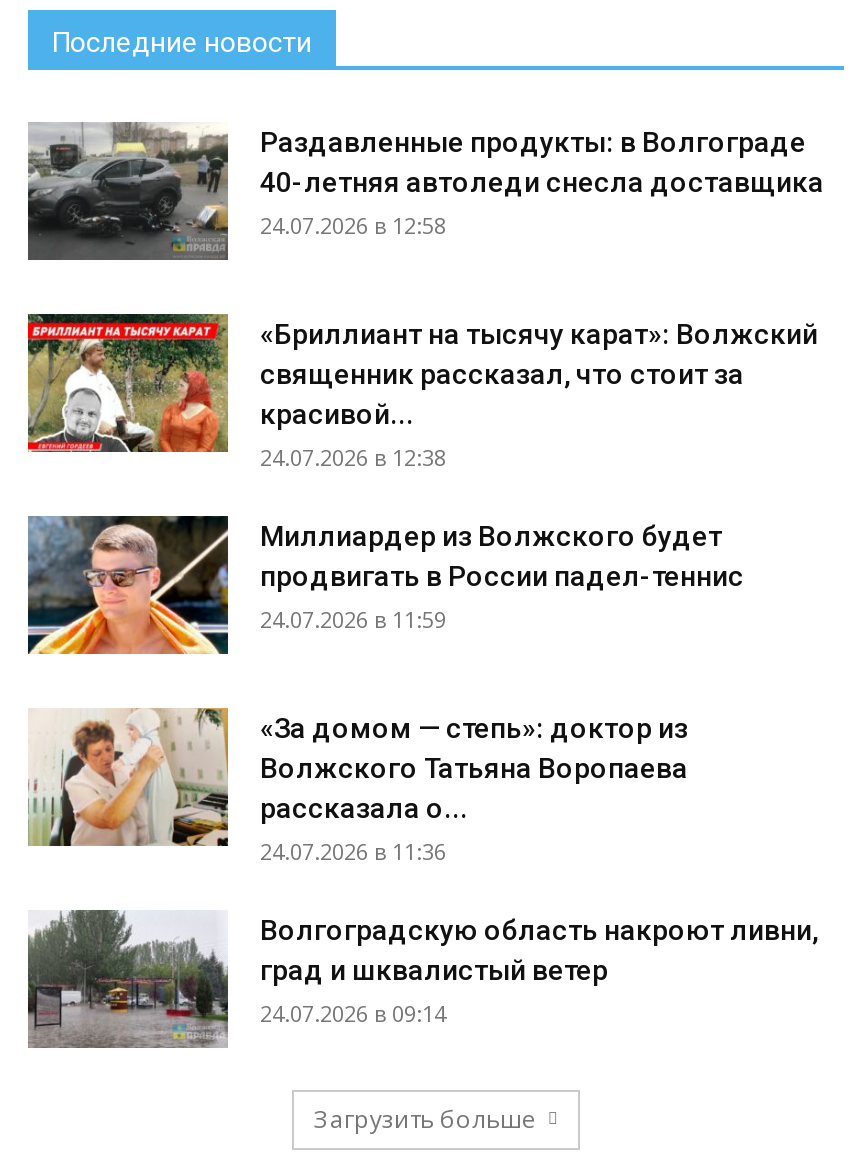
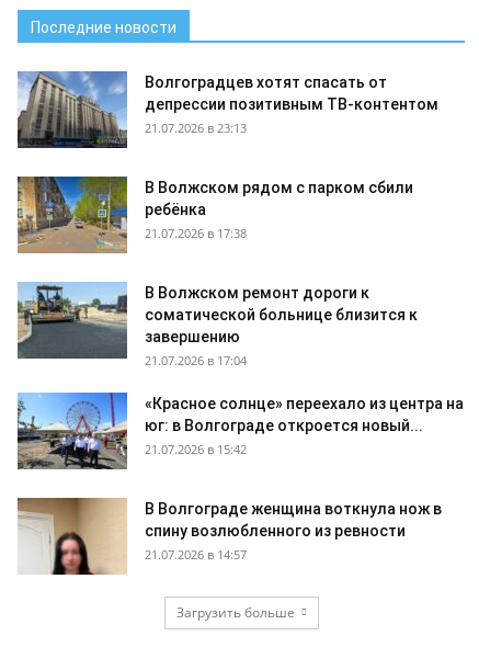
[26,122,824,260] [image] | Раздавленные продукты: в Волгограде | 40-летняя автоледи снесла доставщика | 24.07.2026 в 12:58 -> [18,70,438,148] [image] | Волгоградцев хотят спасать от | депрессии позитивным ТВ-контентом | 21.07.2026 в 23:13
[26,312,818,472] [image] | «Бриллиант на тысячу карат»: Волжский | священник рассказал, что стоит за | красивой... | 24.07.2026 в 12:38 -> [18,175,413,254] [image] | В Волжском рядом с парком сбили | ребёнка | 21.07.2026 в 17:38
[26,514,744,656] [image] | Миллиардер из Волжского будет | продвигать в России падел-теннис | 24.07.2026 в 11:59 -> [16,282,418,368] [image] | В Волжском ремонт дороги к | соматической больнице близится к | завершению | 21.07.2026 в 17:04
[28,706,688,866] [image] | «За домом — степь»: доктор из | Волжского Татьяна Воропаева | рассказала о... | 24.07.2026 в 11:36 -> [16,391,464,470] [image] | «Красное солнце» переехало из центра на | юг: в Волгограде откроется новый... | 21.07.2026 в 15:42
[26,910,818,1050] [image] | Волгоградскую область накроют ливни, | град и шквалистый ветер | 24.07.2026 в 09:14 -> [16,497,442,576] [image] | В Волгограде женщина воткнула нож в | спину возлюбленного из ревности | 21.07.2026 в 14:57

